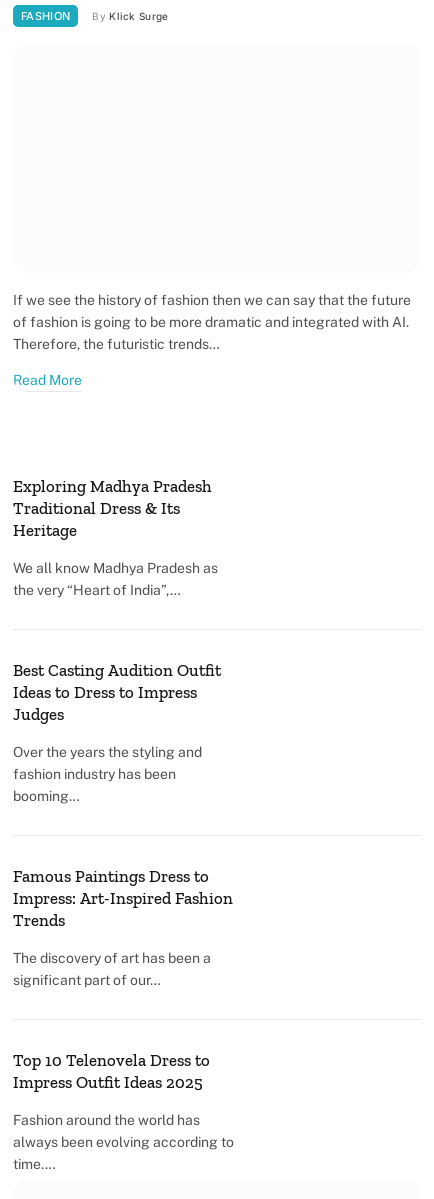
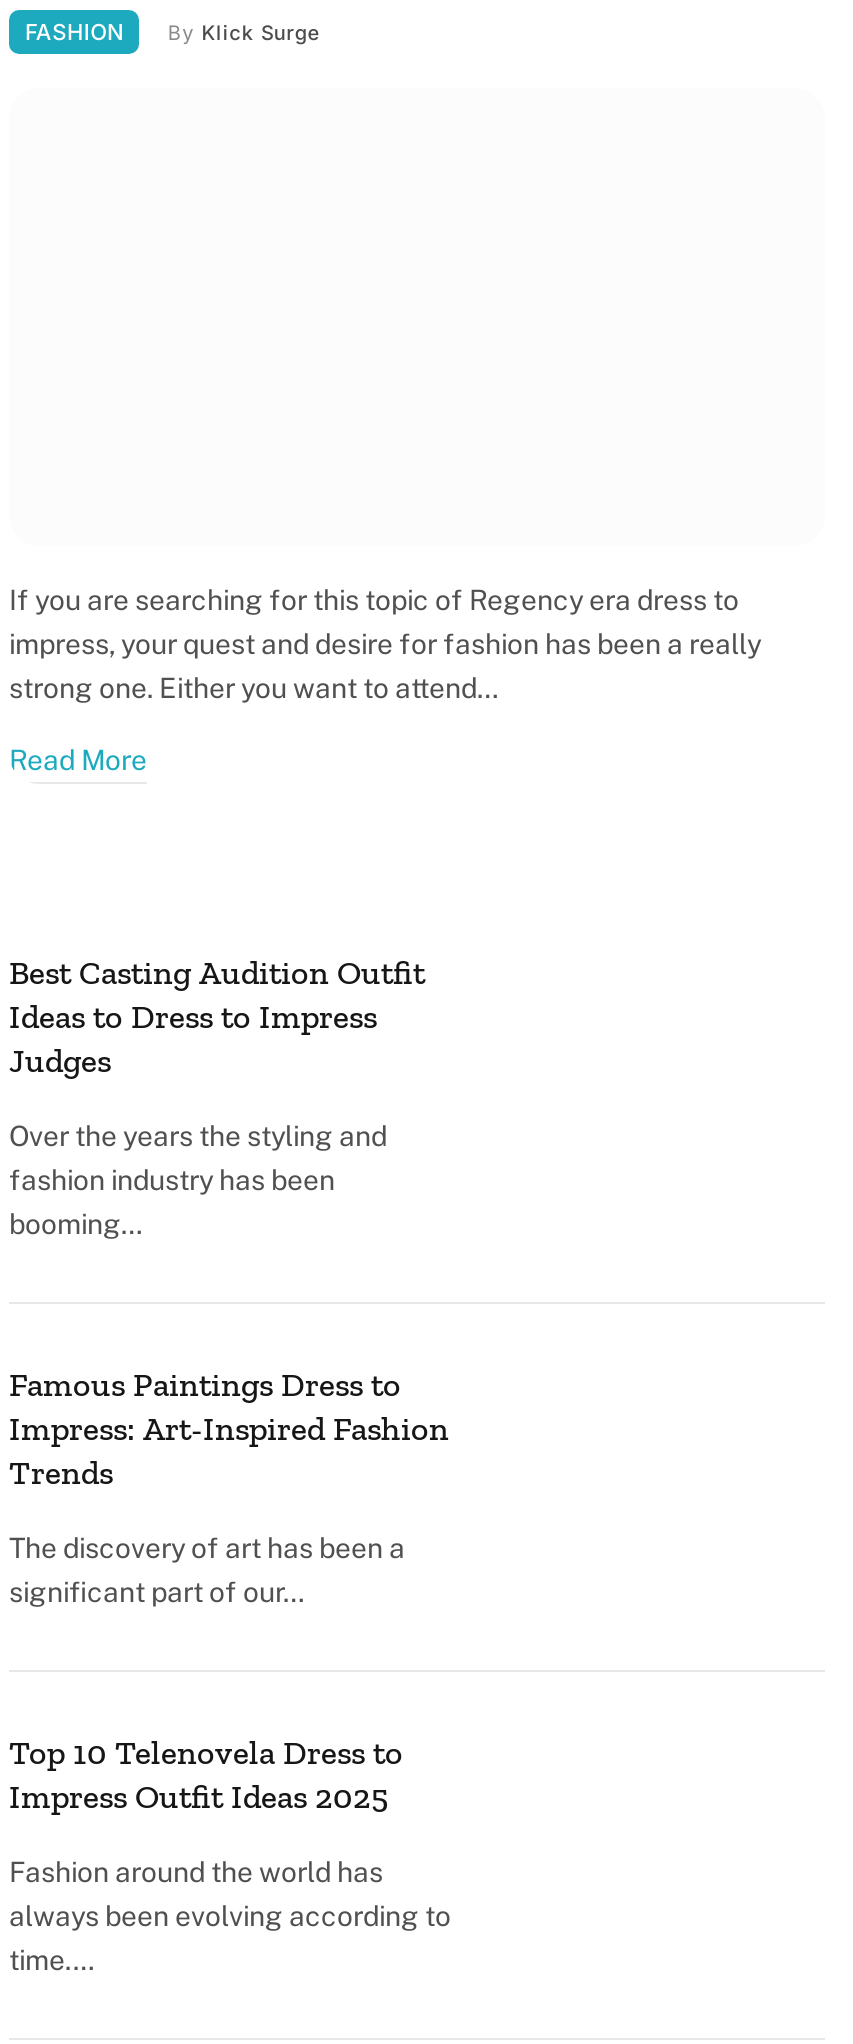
[13,292,411,352] If we see the history of fashion then we can say that the future | of fashion is going to be more dramatic and integrated with AI. | Therefore, the futuristic trends… -> [9,585,761,705] If you are searching for this topic of Regency era dress to | impress, your quest and desire for fashion has been a really | strong one. Either you want to attend…
[13,476,218,598] Exploring Madhya Pradesh | Traditional Dress & Its | Heritage | We all know Madhya Pradesh as | the very “Heart of India”,… -> none

